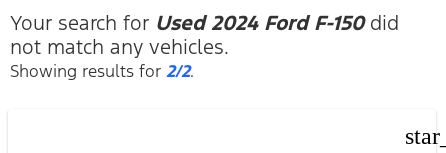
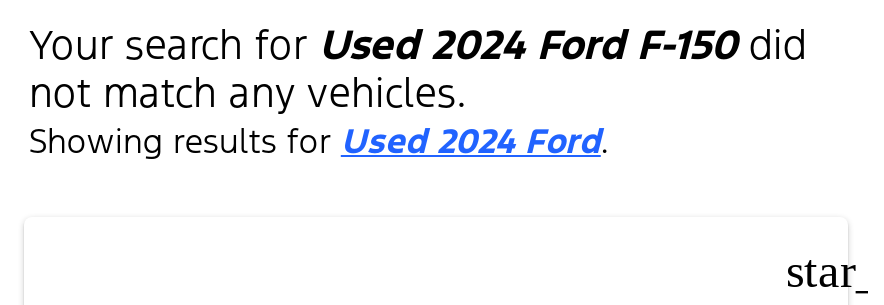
[10,60,194,82] Showing results for 2/2. -> [29,119,609,163] Showing results for Used 2024 Ford.

